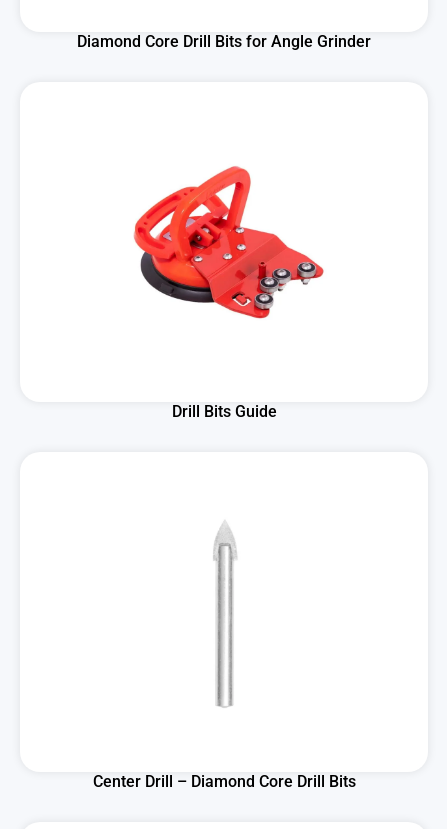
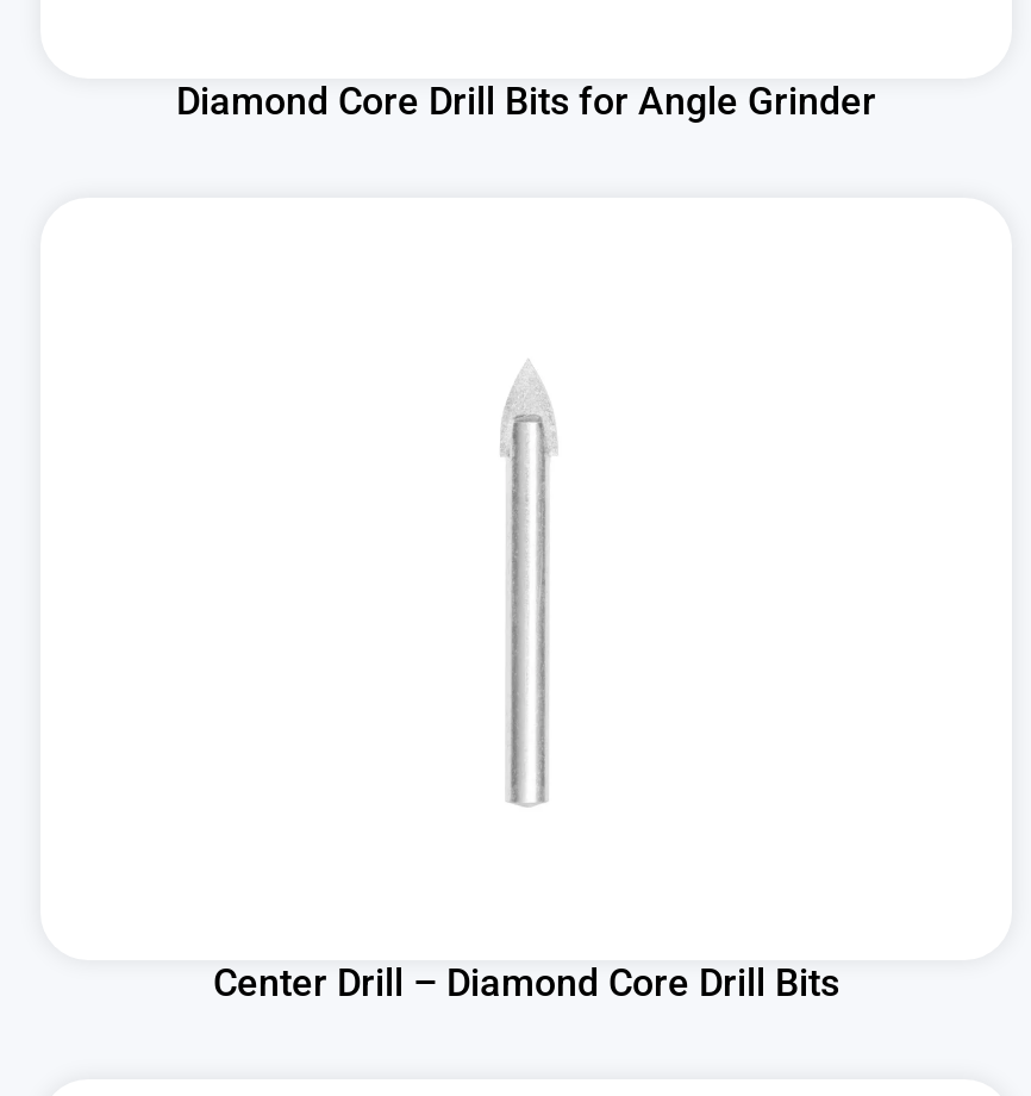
[133,165,325,319] [image] -> none
[171,402,276,421] Drill Bits Guide -> none

